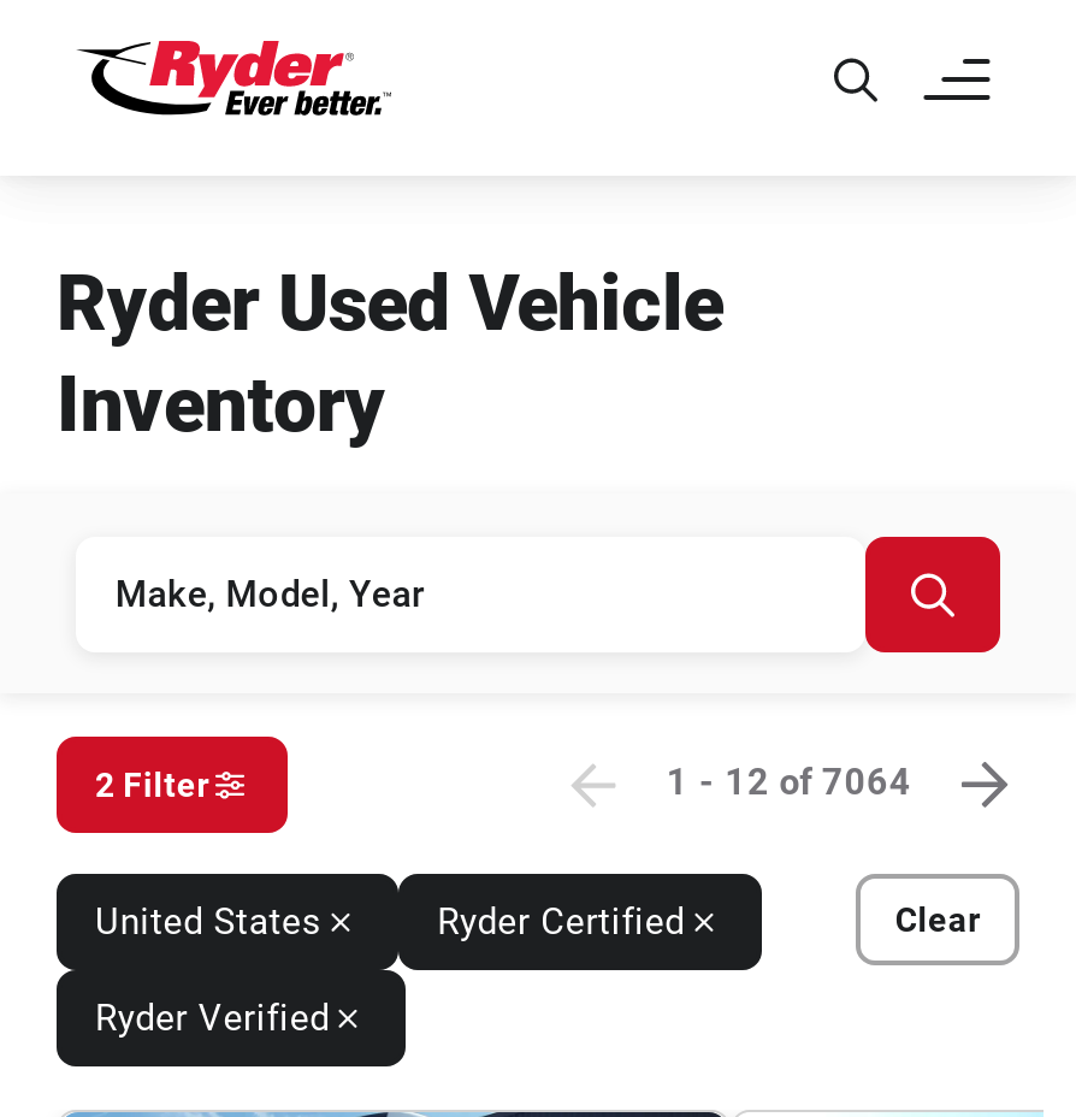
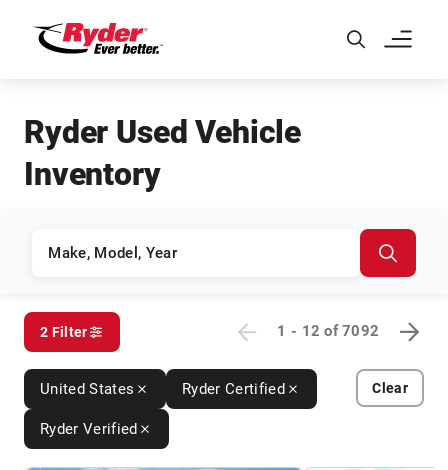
[667,761,912,805] 1 - 12 of 7064 -> [277,322,379,340] 1 - 12 of 7092

